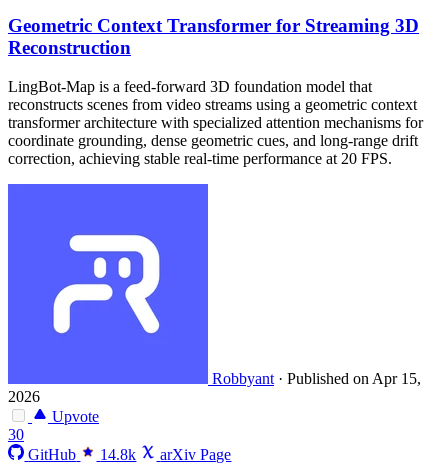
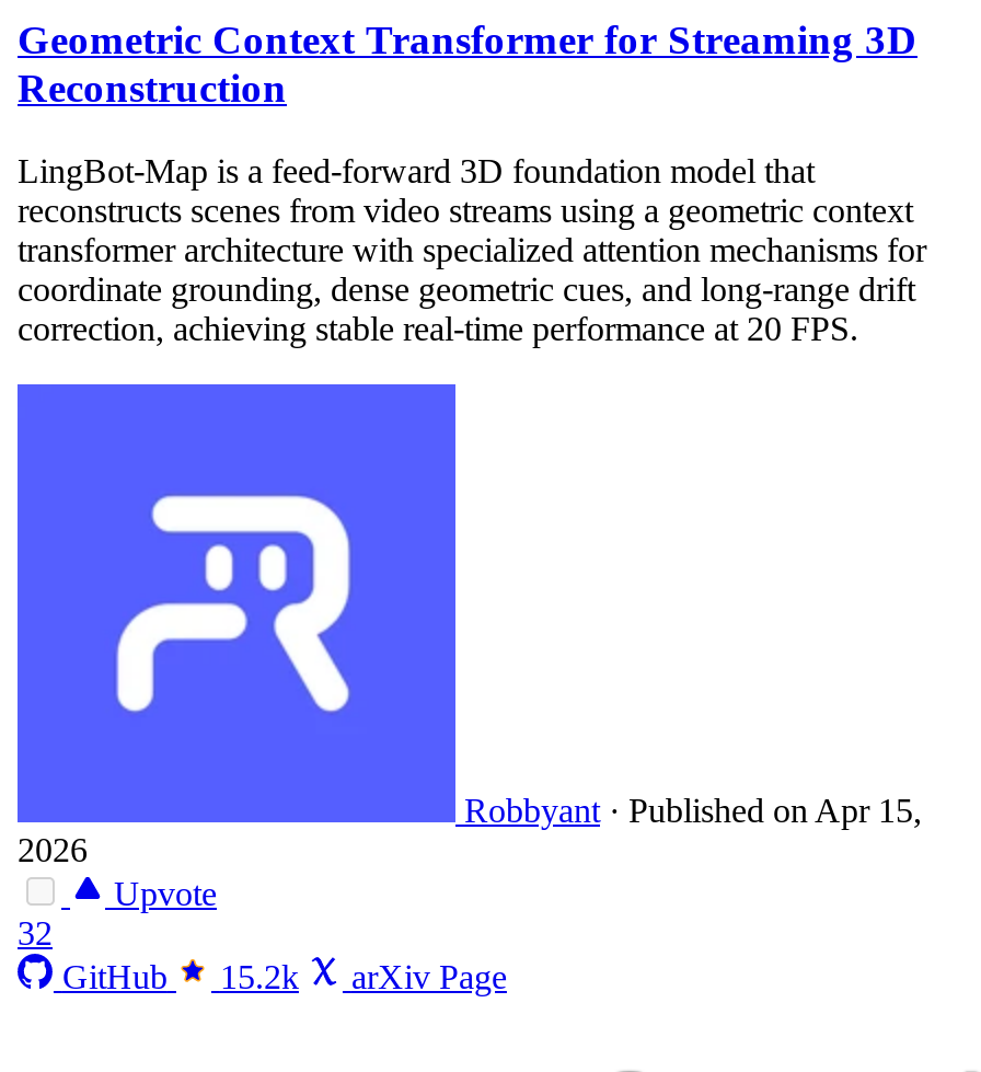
[8,425,24,442] 30 -> [18,915,53,953] 32
[28,445,231,462] GitHub 14.8k arXiv Page -> [62,959,507,996] GitHub 15.2k arXiv Page

